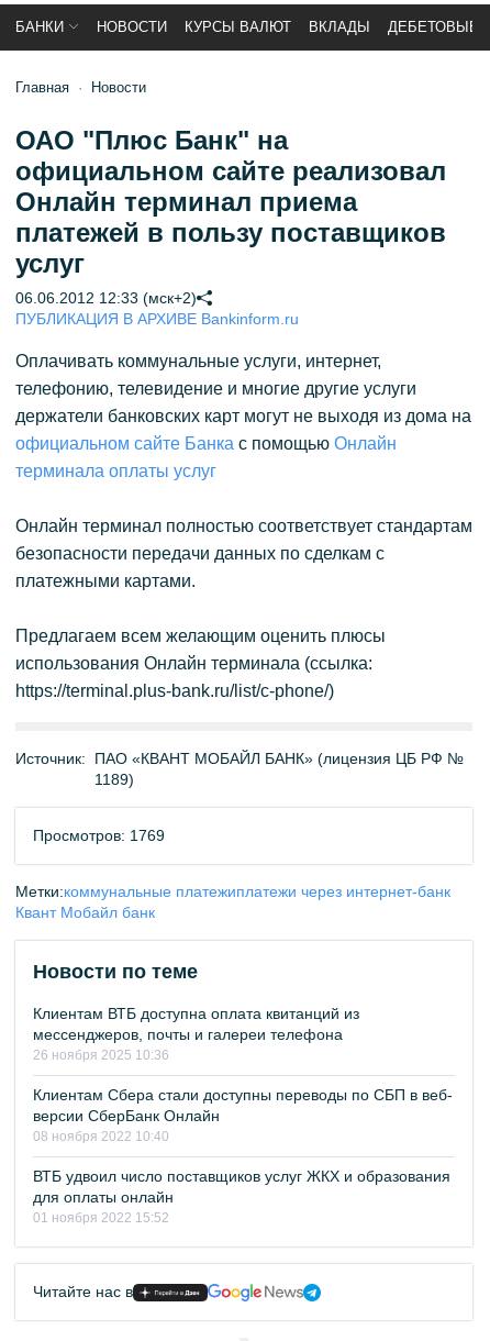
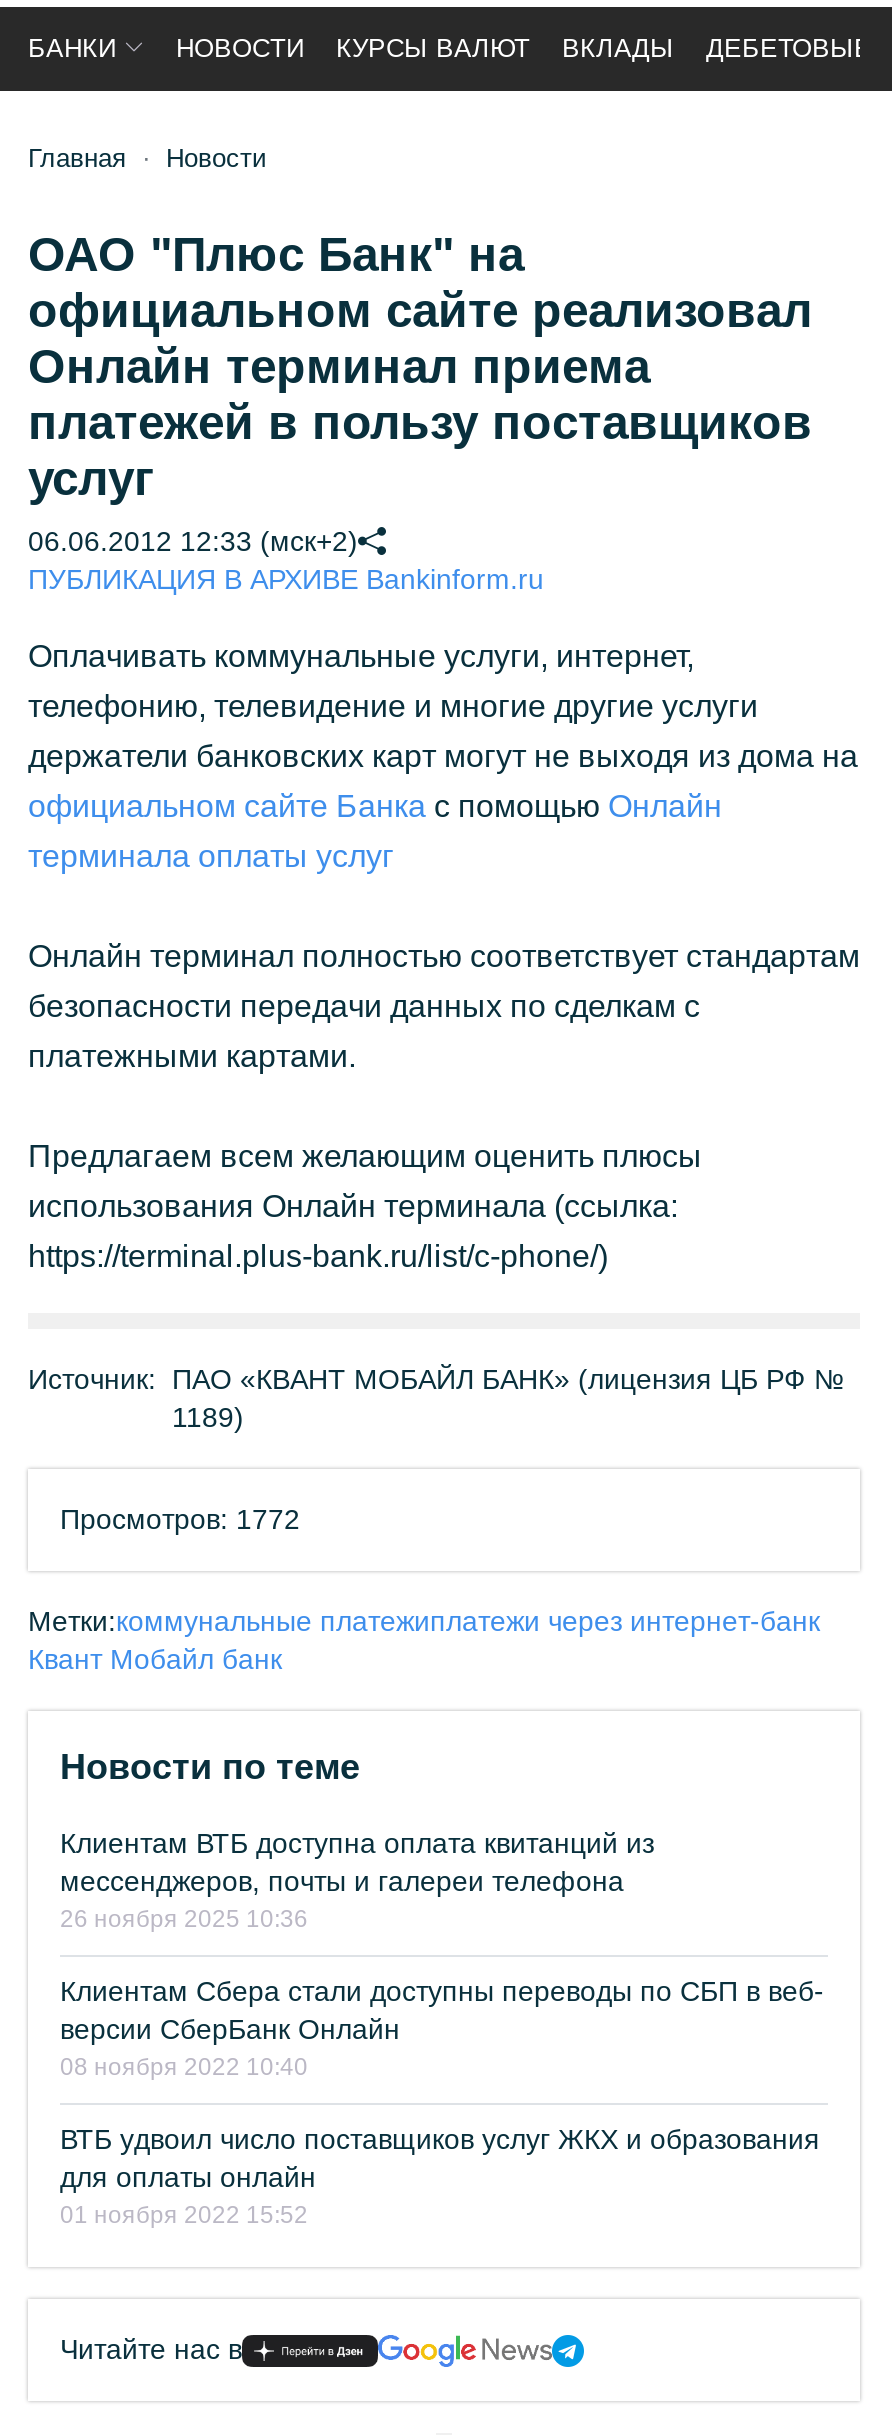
[33,827,165,844] Просмотров: 1769 -> [60,1503,300,1535] Просмотров: 1772

